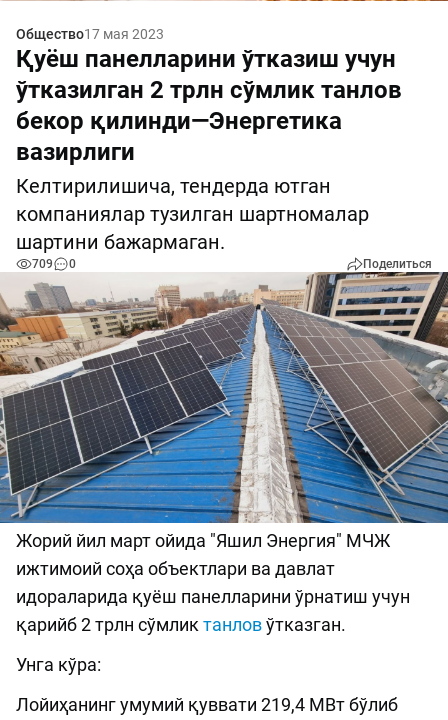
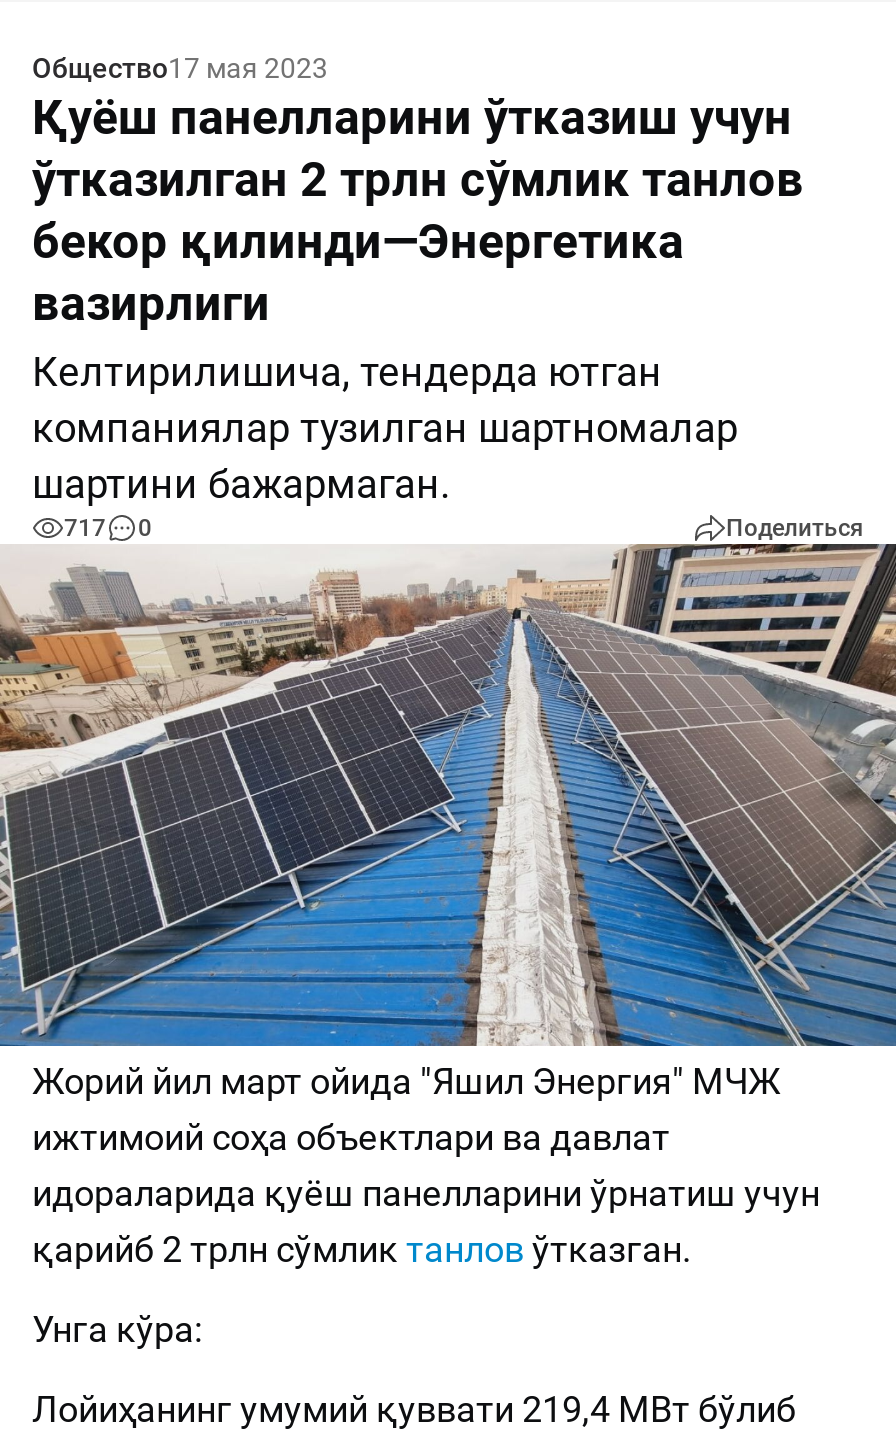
[32,257,76,271] 709 0 -> [64,514,152,542] 717 0

